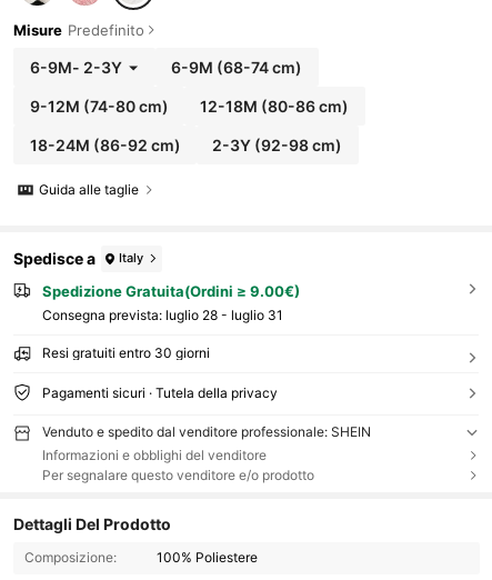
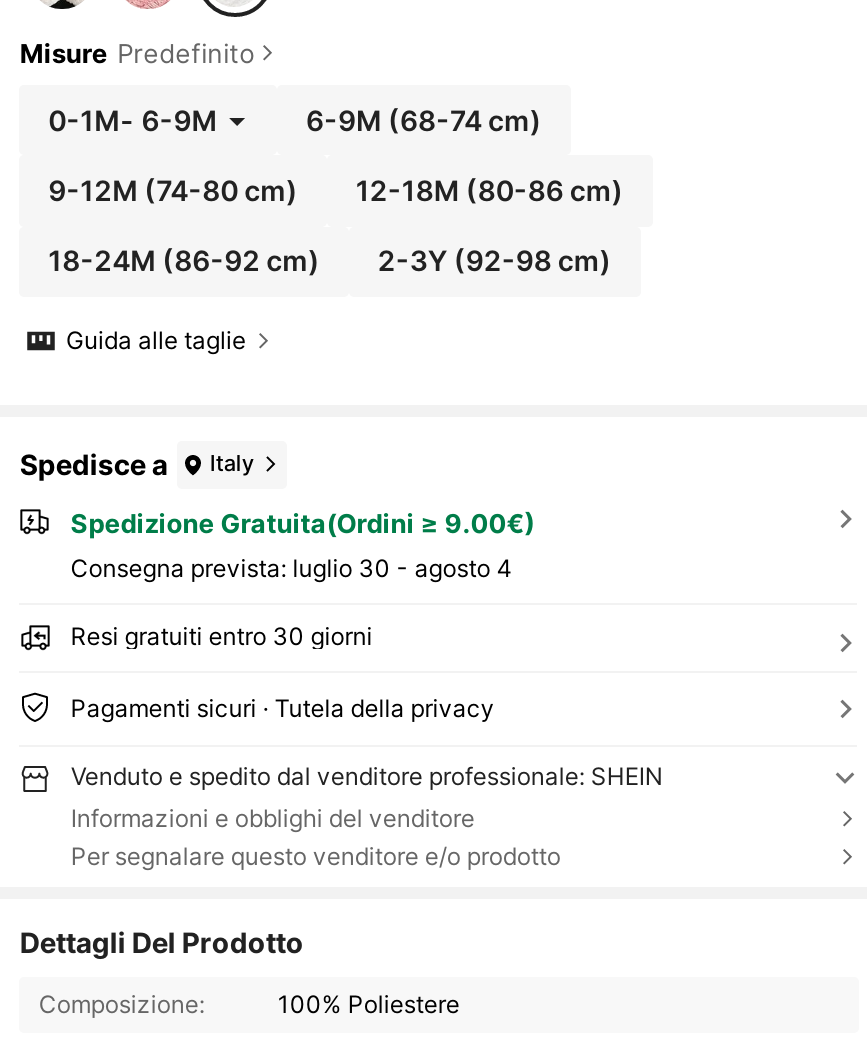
[30,57,122,76] 6-9M- 2-3Y -> [48,103,217,137] 0-1M- 6-9M
[42,307,283,324] Consegna prevista: luglio 28 - luglio 31 -> [70,553,512,583] Consegna prevista: luglio 30 - agosto 4

